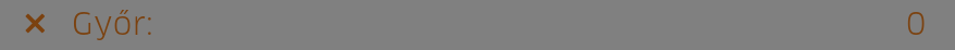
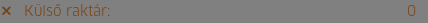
[63,10,152,40] Győr: -> [19,4,109,18] Külső raktár:

